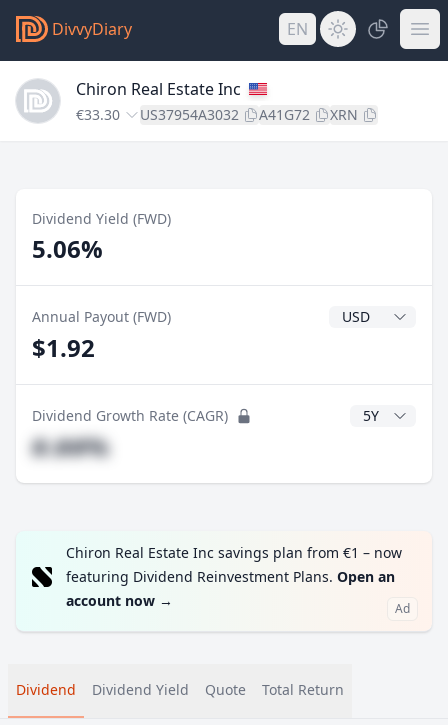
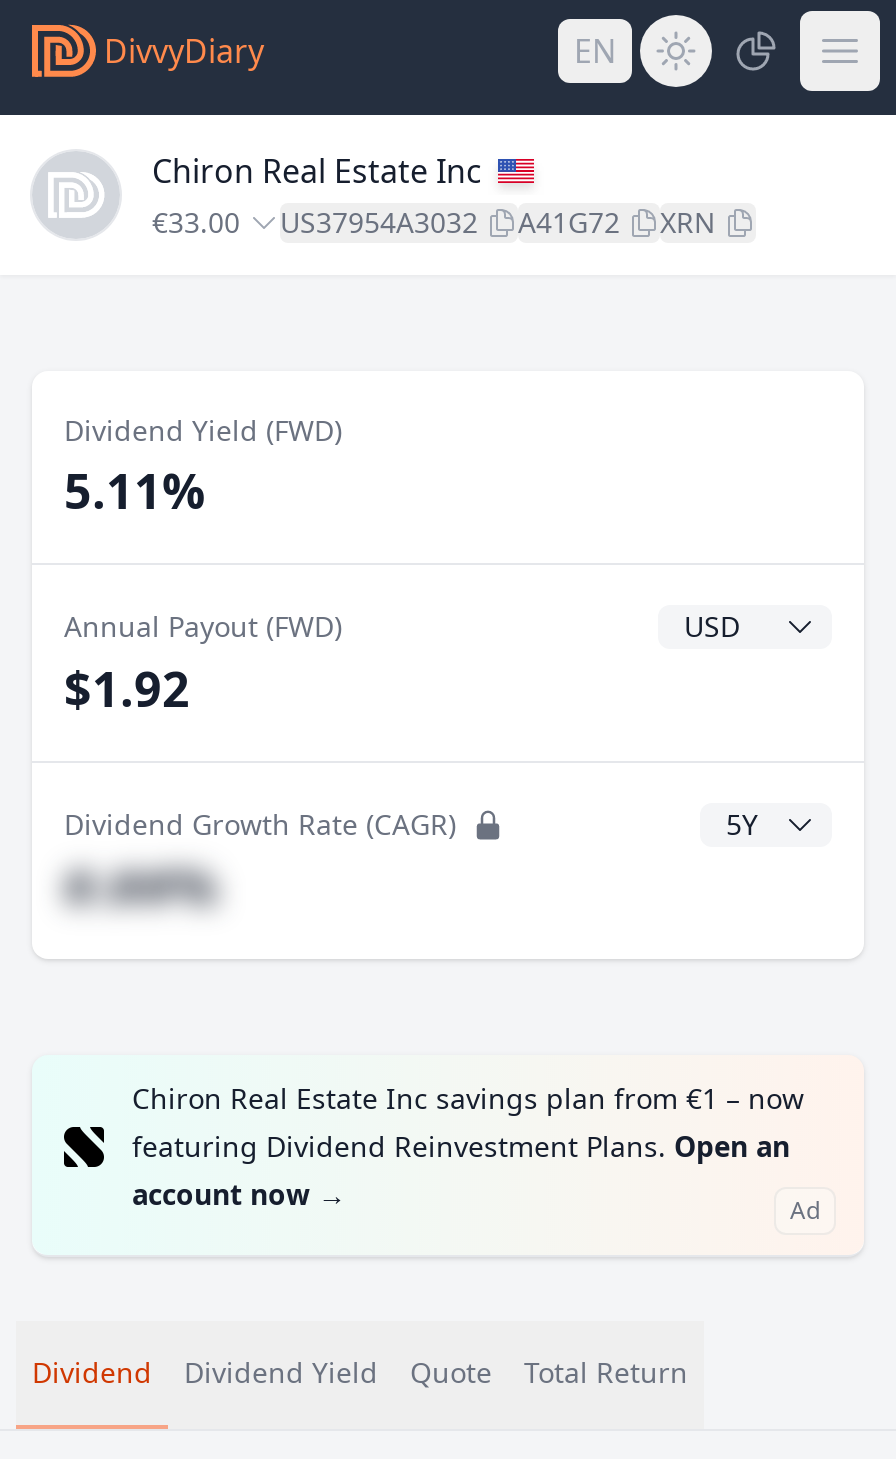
[76,105,358,124] €33.30 US37954A3032 A41G72 XRN -> [152,203,716,241] €33.00 US37954A3032 A41G72 XRN
[32,232,103,265] 5.06% -> [64,457,206,523] 5.11%

